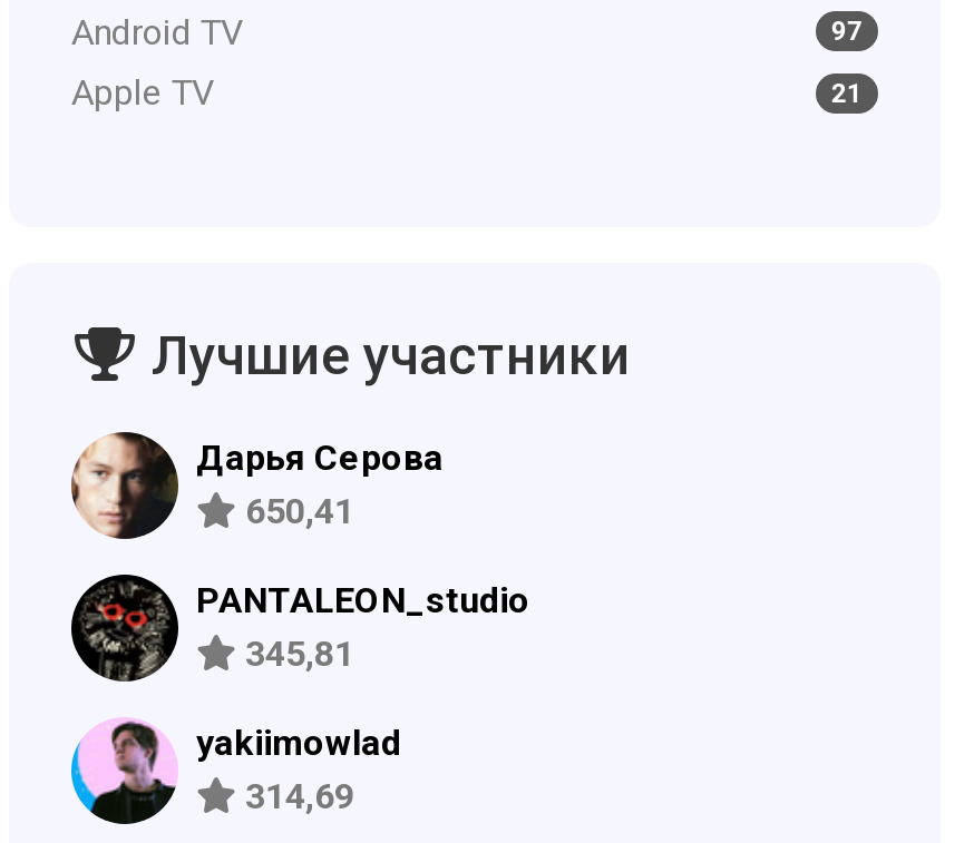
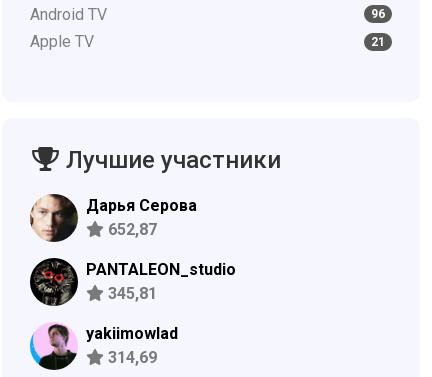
[831,16,862,48] 97 -> [371,7,385,21] 96
[236,489,354,531] 650,41 -> [104,220,157,239] 652,87

